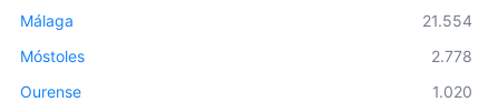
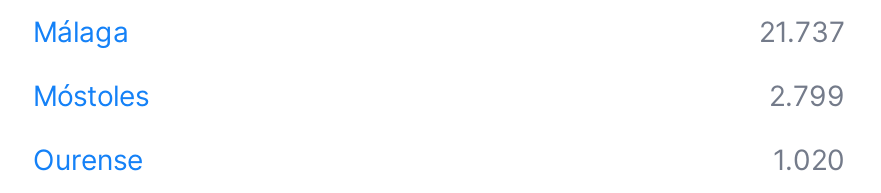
[422,11,472,29] 21.554 -> [759,13,845,47] 21.737
[431,46,472,65] 2.778 -> [769,77,845,111] 2.799

